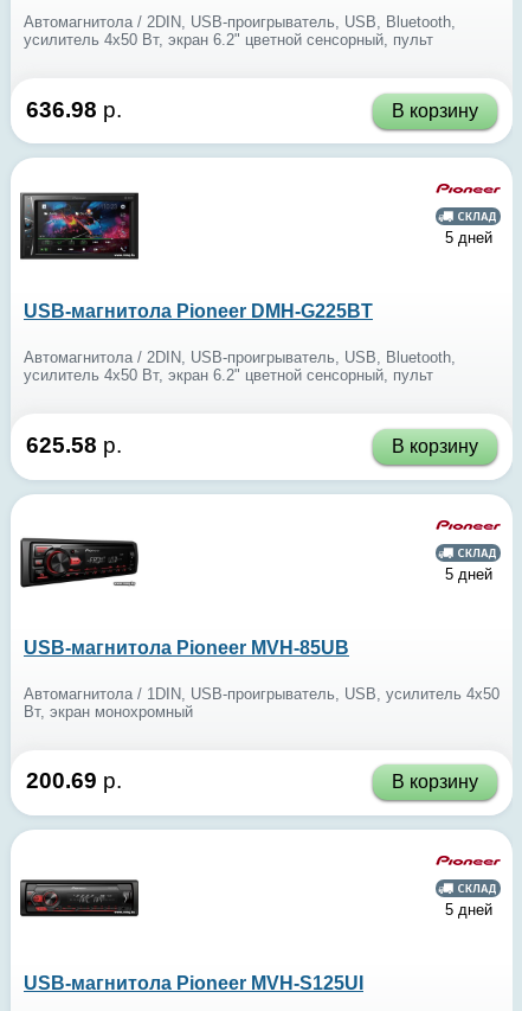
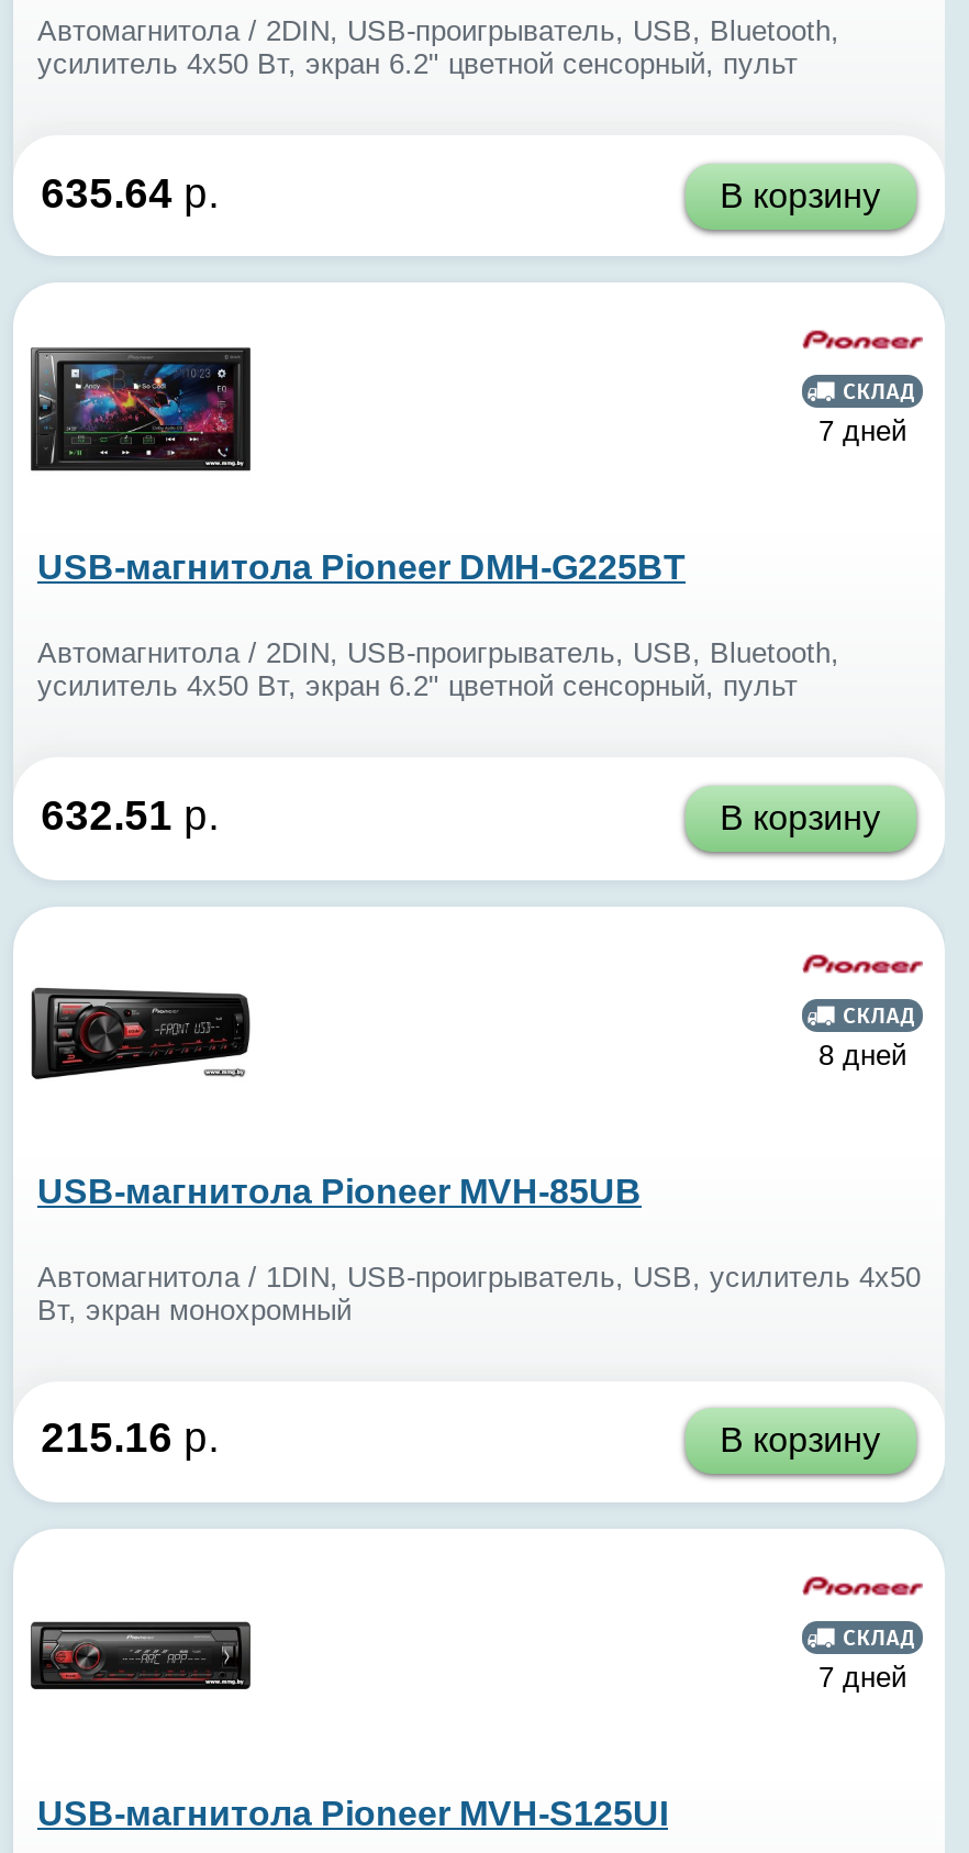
[26,97,122,121] 636.98 р. -> [41,169,219,215] 635.64 р.
[444,229,492,247] 5 дней -> [818,415,906,448] 7 дней
[26,432,122,457] 625.58 р. -> [41,792,219,838] 632.51 р.
[444,565,492,583] 5 дней -> [818,1038,906,1070] 8 дней
[26,768,122,793] 200.69 р. -> [41,1415,219,1461] 215.16 р.
[444,901,492,918] 5 дней -> [818,1660,906,1693] 7 дней

